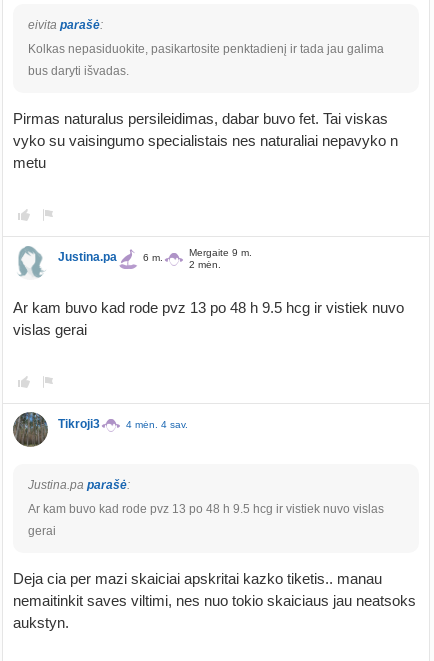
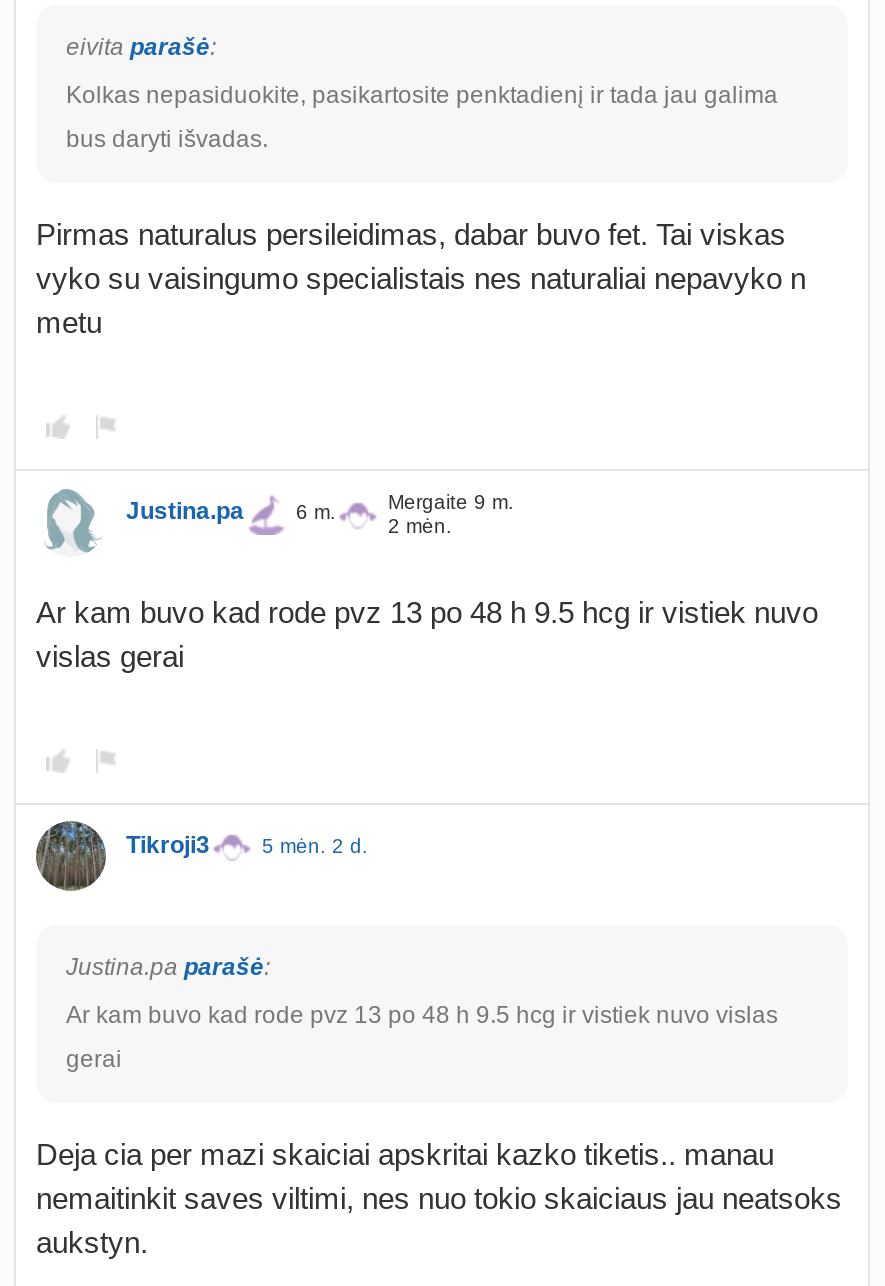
[126,419,188,430] 4 mėn. 4 sav. -> [262,835,368,857] 5 mėn. 2 d.

